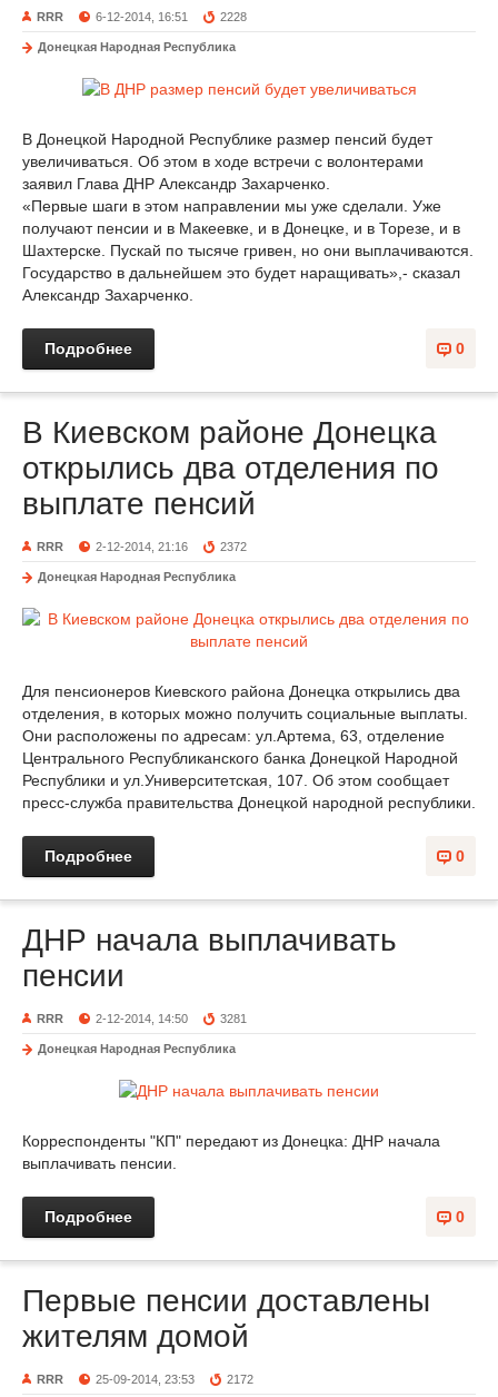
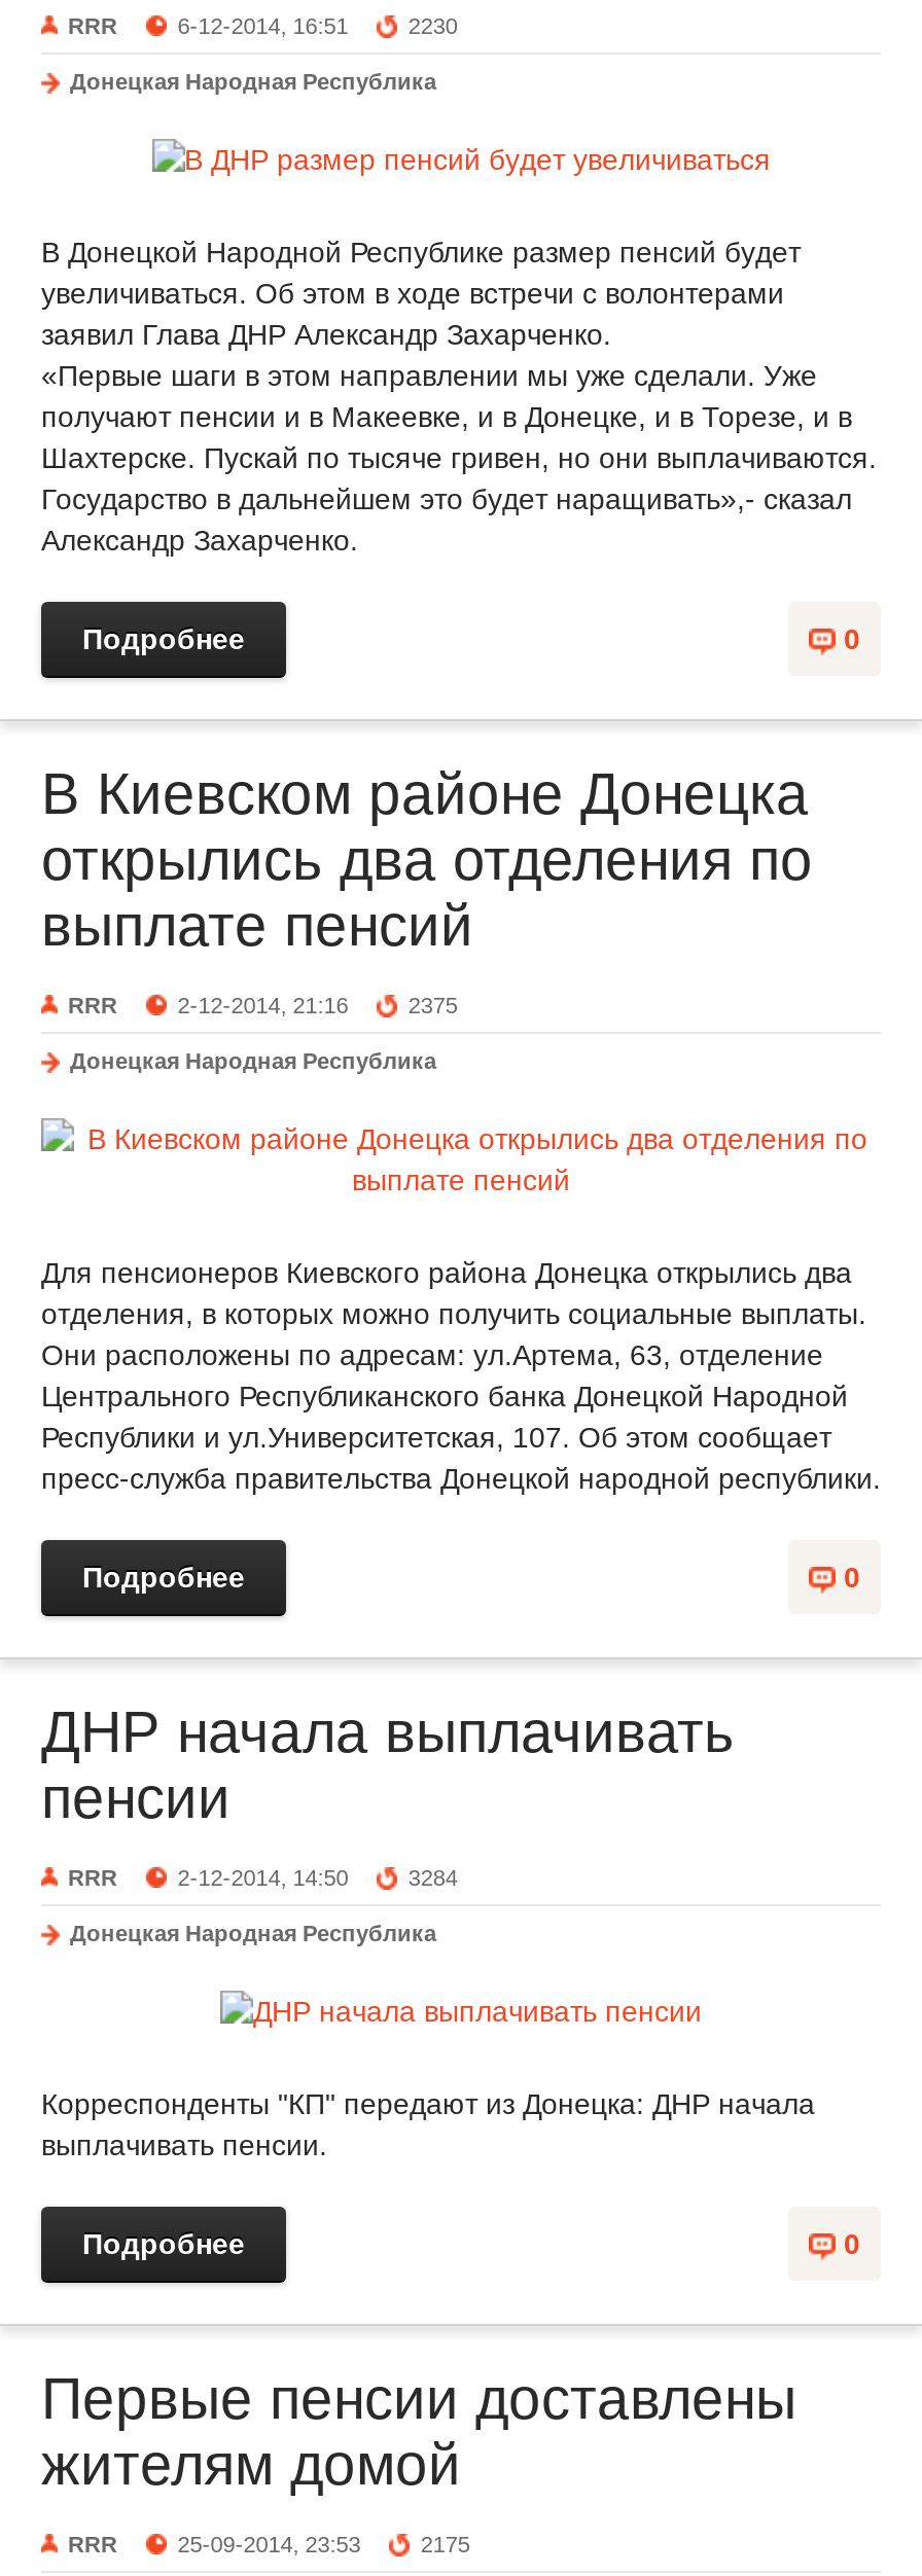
[221,10,247,23] 2228 -> [408,13,458,38] 2230
[221,540,247,553] 2372 -> [408,993,458,1017] 2375
[221,1012,247,1025] 3281 -> [408,1865,458,1890] 3284
[227,1373,254,1386] 2172 -> [421,2532,470,2556] 2175

